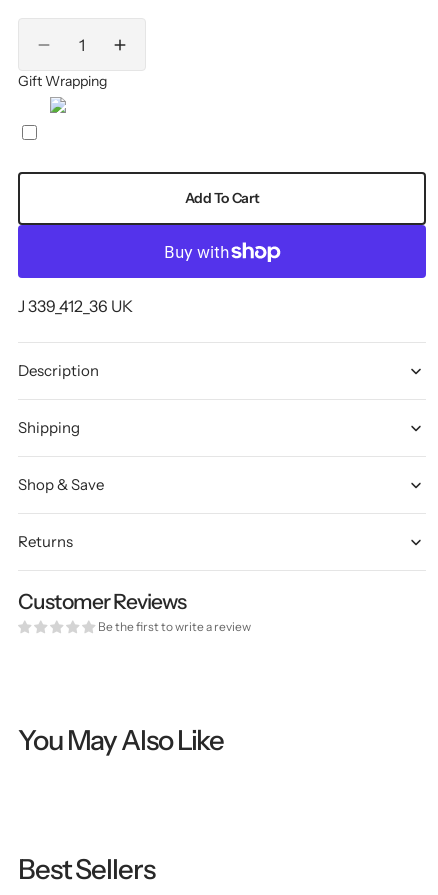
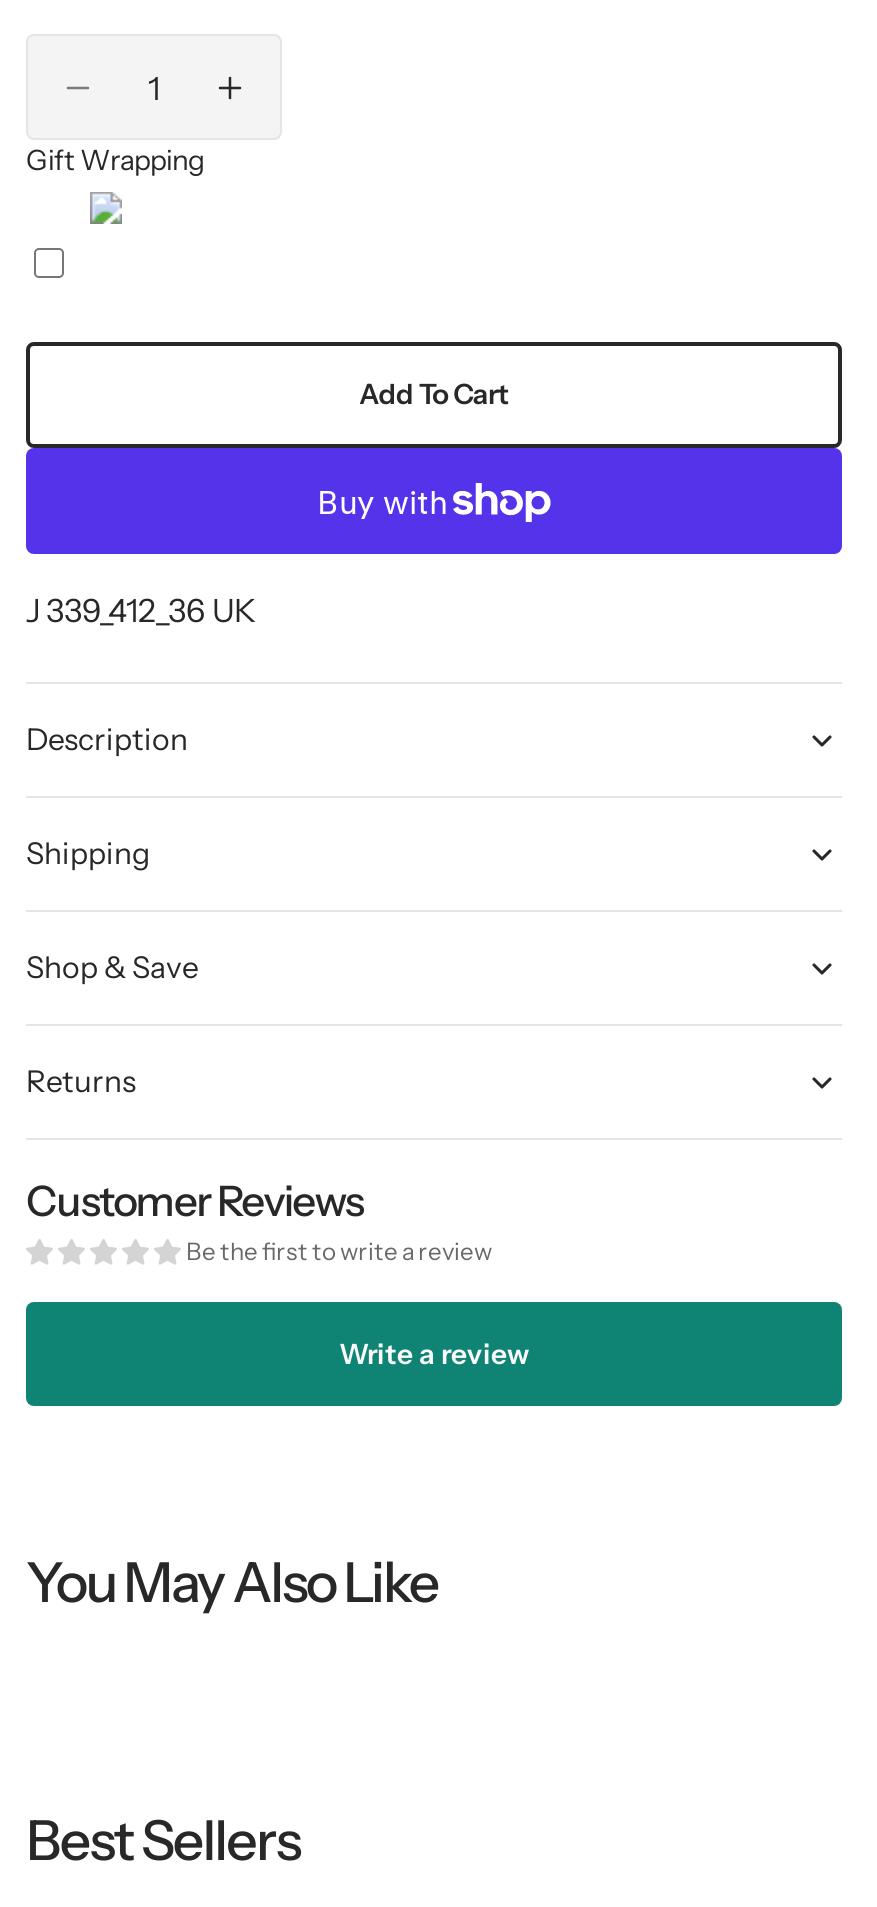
none -> [339,1335,529,1371] Write a review

